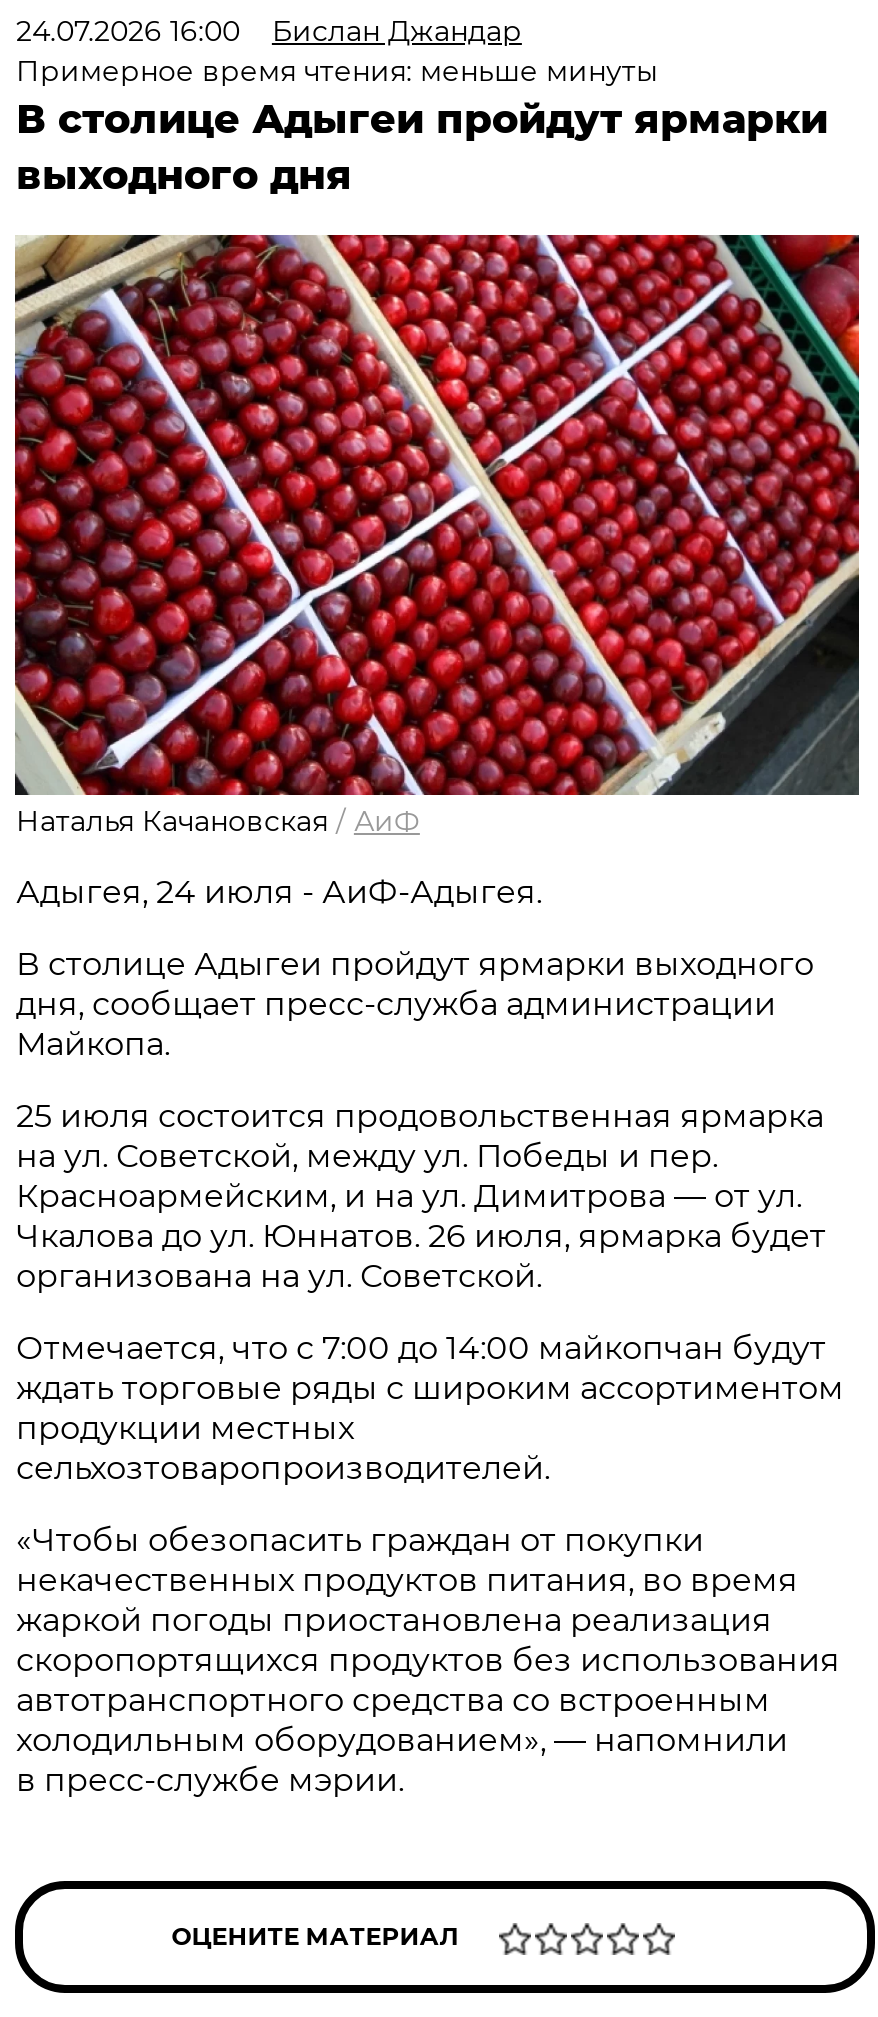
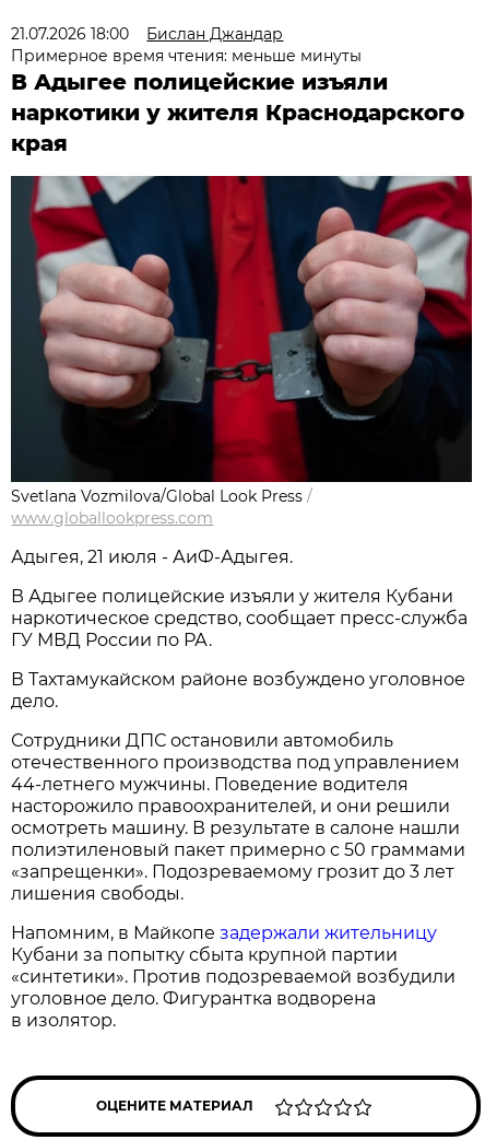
[16,13,522,49] 24.07.2026 16:00 Бислан Джандар -> [11,24,283,44] 21.07.2026 18:00 Бислан Джандар
[16,95,828,199] В столице Адыгеи пройдут ярмарки | выходного дня -> [11,69,465,156] В Адыгее полицейские изъяли | наркотики у жителя Краснодарского | края
[13,233,861,839] [image] | Наталья Качановская / АиФ -> [10,175,473,528] [image] | Svetlana Vozmilova/Global Look Press / | www.globallookpress.com
[16,873,542,911] Адыгея, 24 июля - АиФ-Адыгея. -> [11,547,293,567] Адыгея, 21 июля - АиФ-Адыгея.
[16,945,814,1063] В столице Адыгеи пройдут ярмарки выходного | дня, сообщает пресс-служба администрации | Майкопа. -> [11,586,468,650] В Адыгее полицейские изъяли у жителя Кубани | наркотическое средство, сообщает пресс-служба | ГУ МВД России по РА.
[16,1097,826,1295] 25 июля состоится продовольственная ярмарка | на ул. Советской, между ул. Победы и пер. | Красноармейским, и на ул. Димитрова — от ул. | Чкалова до ул. Юннатов. 26 июля, ярмарка будет | организована на ул. Советской. -> [11,669,466,712] В Тахтамукайском районе возбуждено уголовное | дело.
[16,1329,844,1487] Отмечается, что с 7:00 до 14:00 майкопчан будут | ждать торговые ряды с широким ассортиментом | продукции местных | сельхозтоваропроизводителей. -> [11,730,466,904] Сотрудники ДПС остановили автомобиль | отечественного производства под управлением | 44-летнего мужчины. Поведение водителя | насторожило правоохранителей, и они решили | осмотреть машину. В результате в салоне нашли | полиэтиленовый пакет примерно с 50 граммами | «запрещенки». Подозреваемому грозит до 3 лет | лишения свободы.
[16,1521,840,1799] «Чтобы обезопасить граждан от покупки | некачественных продуктов питания, во время | жаркой погоды приостановлена реализация | скоропортящихся продуктов без использования | автотранспортного средства со встроенным | холодильным оборудованием», — напомнили | в пресс-службе мэрии. -> [11,922,456,1031] Напомним, в Майкопе задержали жительницу | Кубани за попытку сбыта крупной партии | «синтетики». Против подозреваемой возбудили | уголовное дело. Фигурантка водворена | в изолятор.

